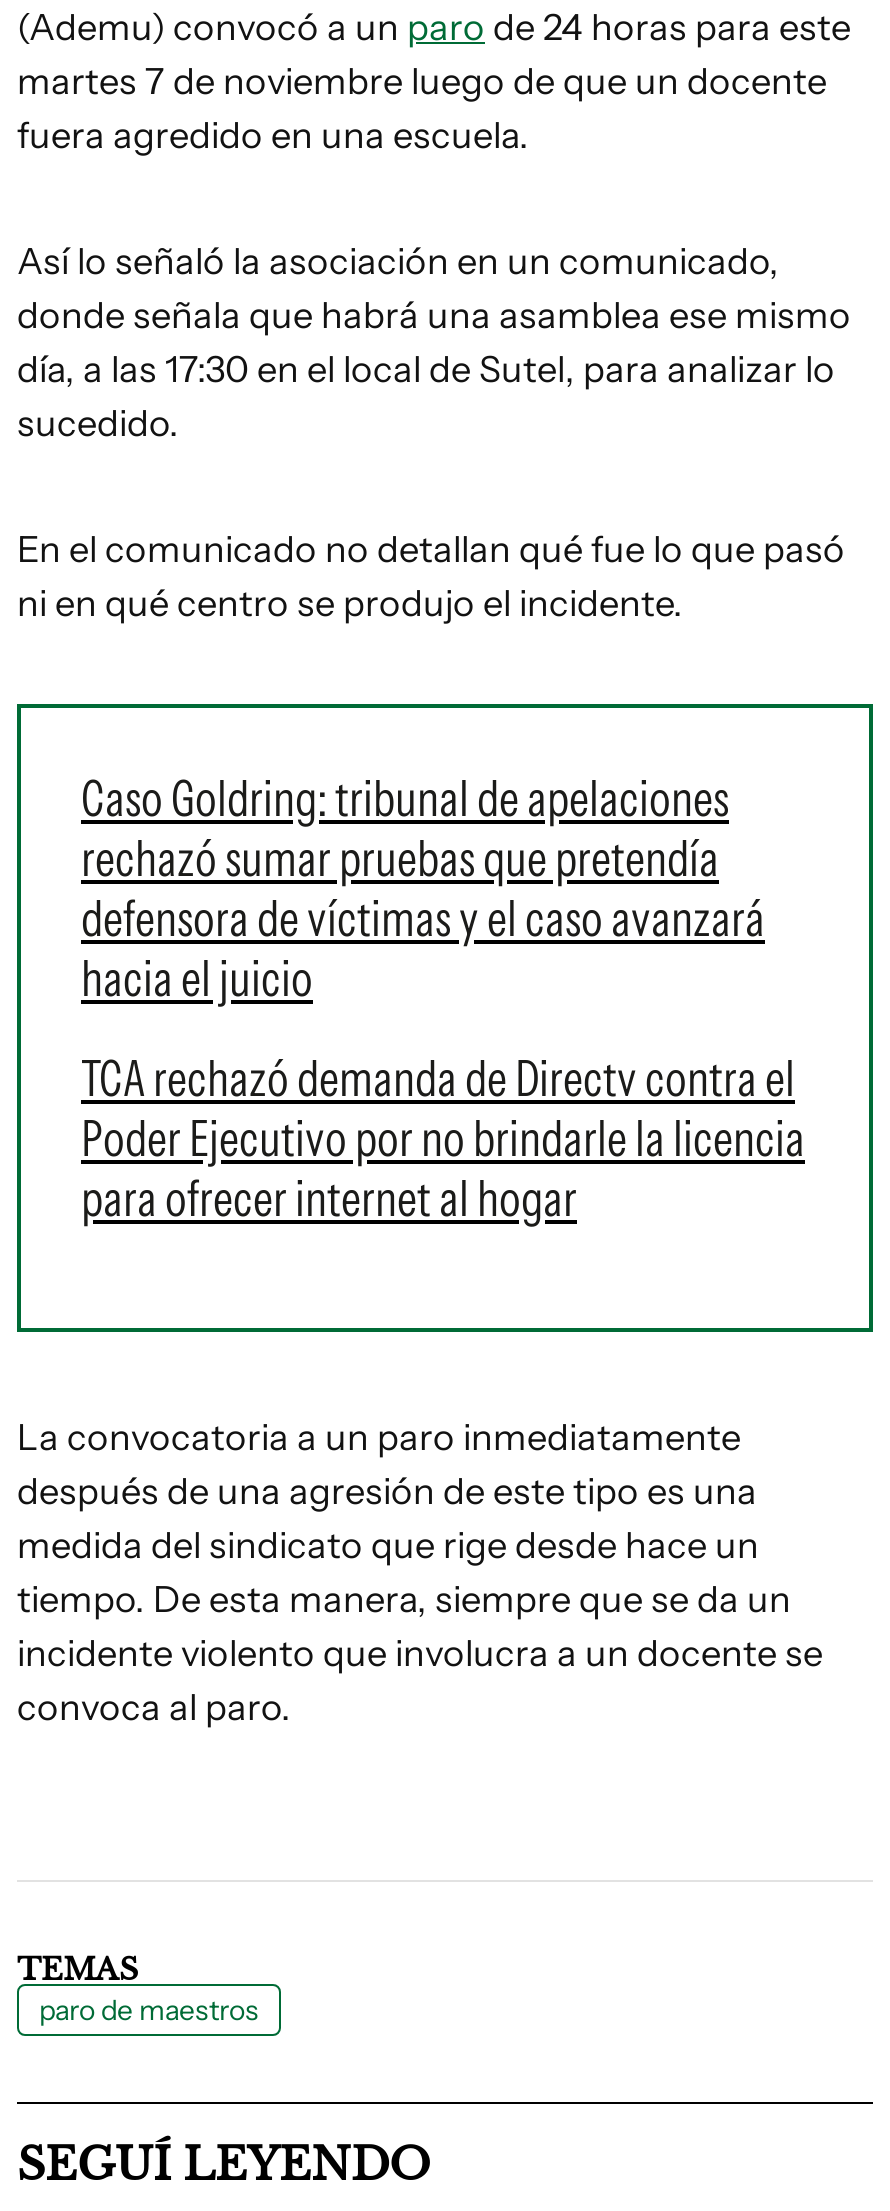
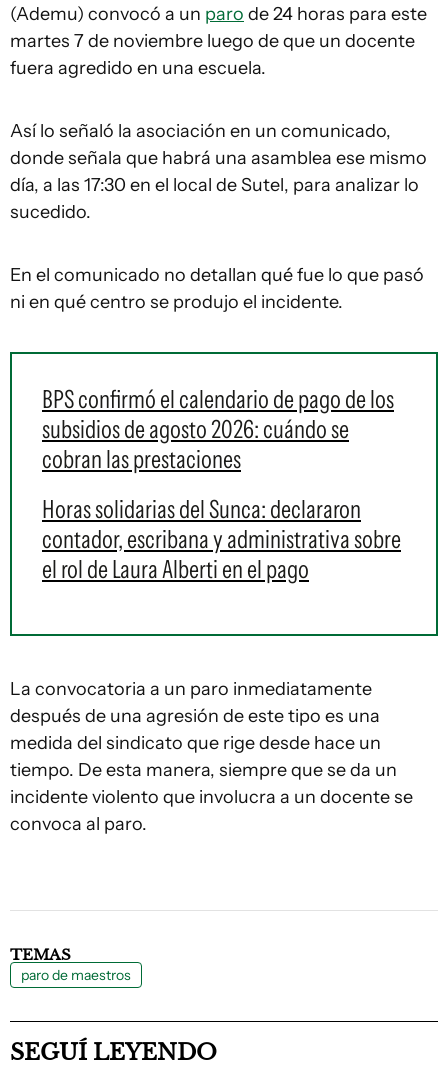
[81,768,765,1008] Caso Goldring: tribunal de apelaciones | rechazó sumar pruebas que pretendía | defensora de víctimas y el caso avanzará | hacia el juicio -> [42,384,394,474] BPS confirmó el calendario de pago de los | subsidios de agosto 2026: cuándo se | cobran las prestaciones
[81,1048,805,1228] TCA rechazó demanda de Directv contra el | Poder Ejecutivo por no brindarle la licencia | para ofrecer internet al hogar -> [42,494,401,584] Horas solidarias del Sunca: declararon | contador, escribana y administrativa sobre | el rol de Laura Alberti en el pago

